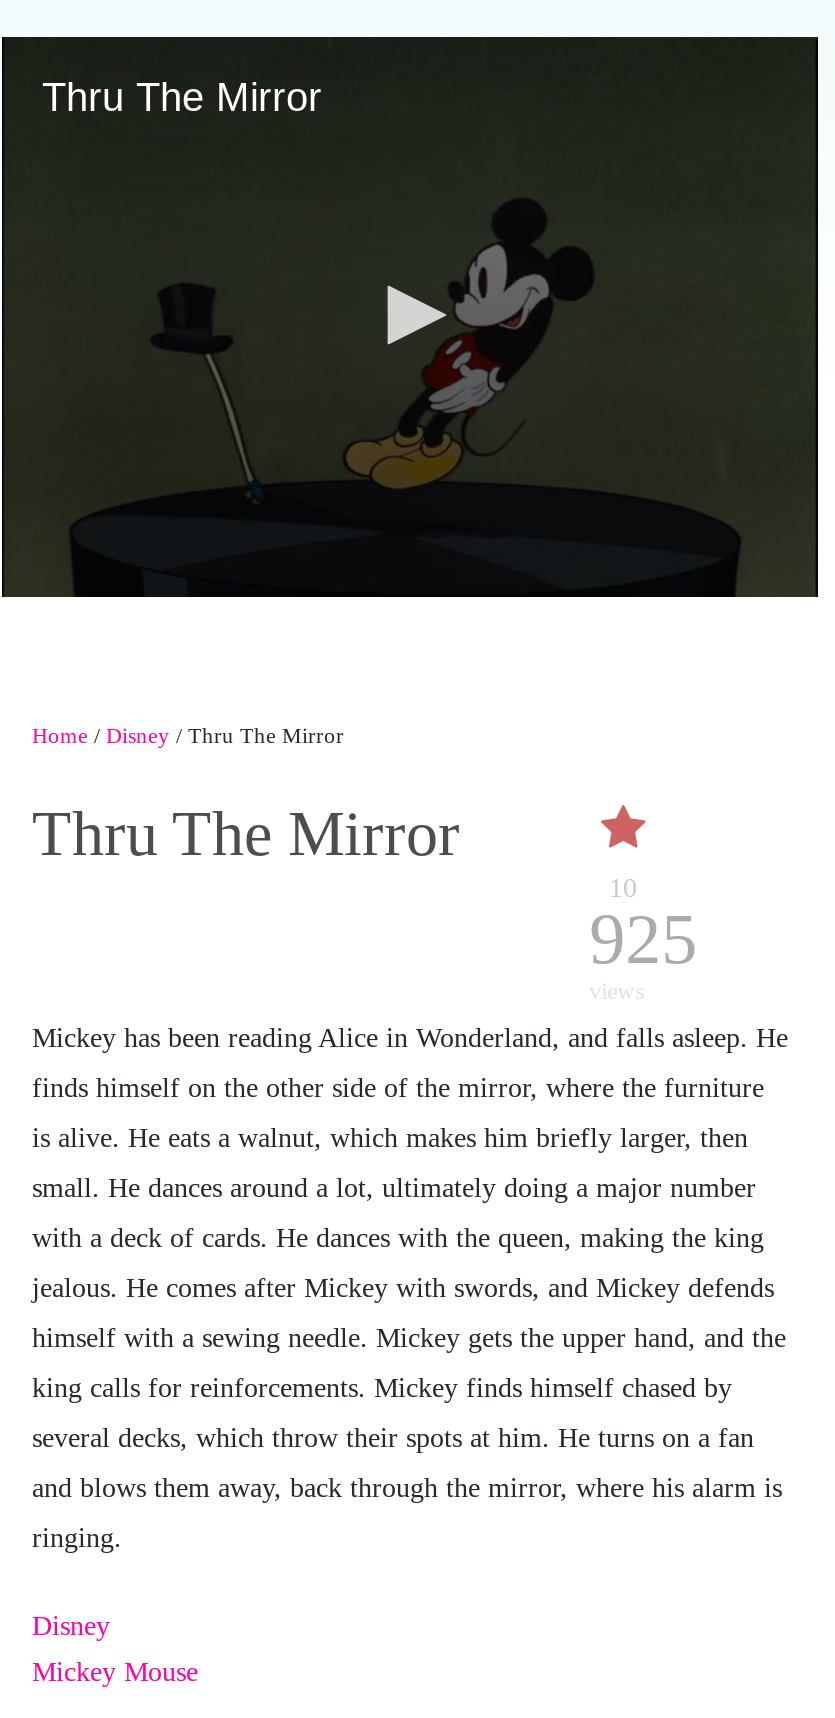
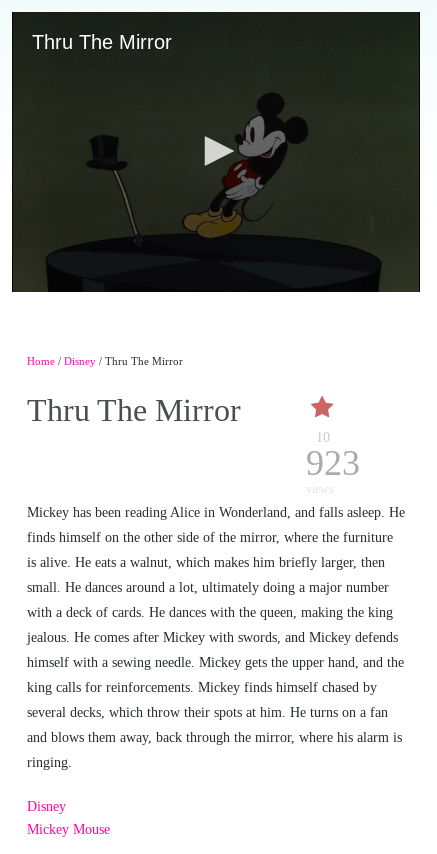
[589,899,697,979] 925 -> [306,443,360,483] 923

